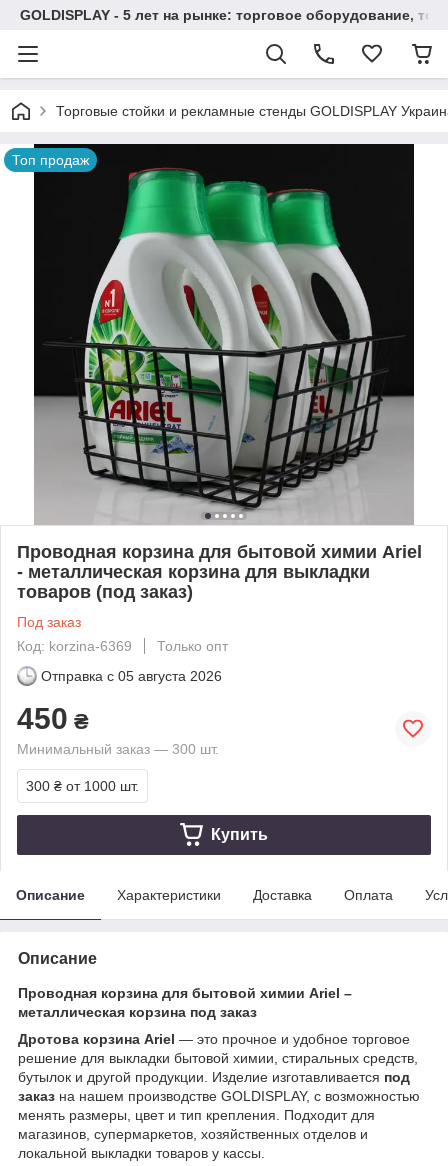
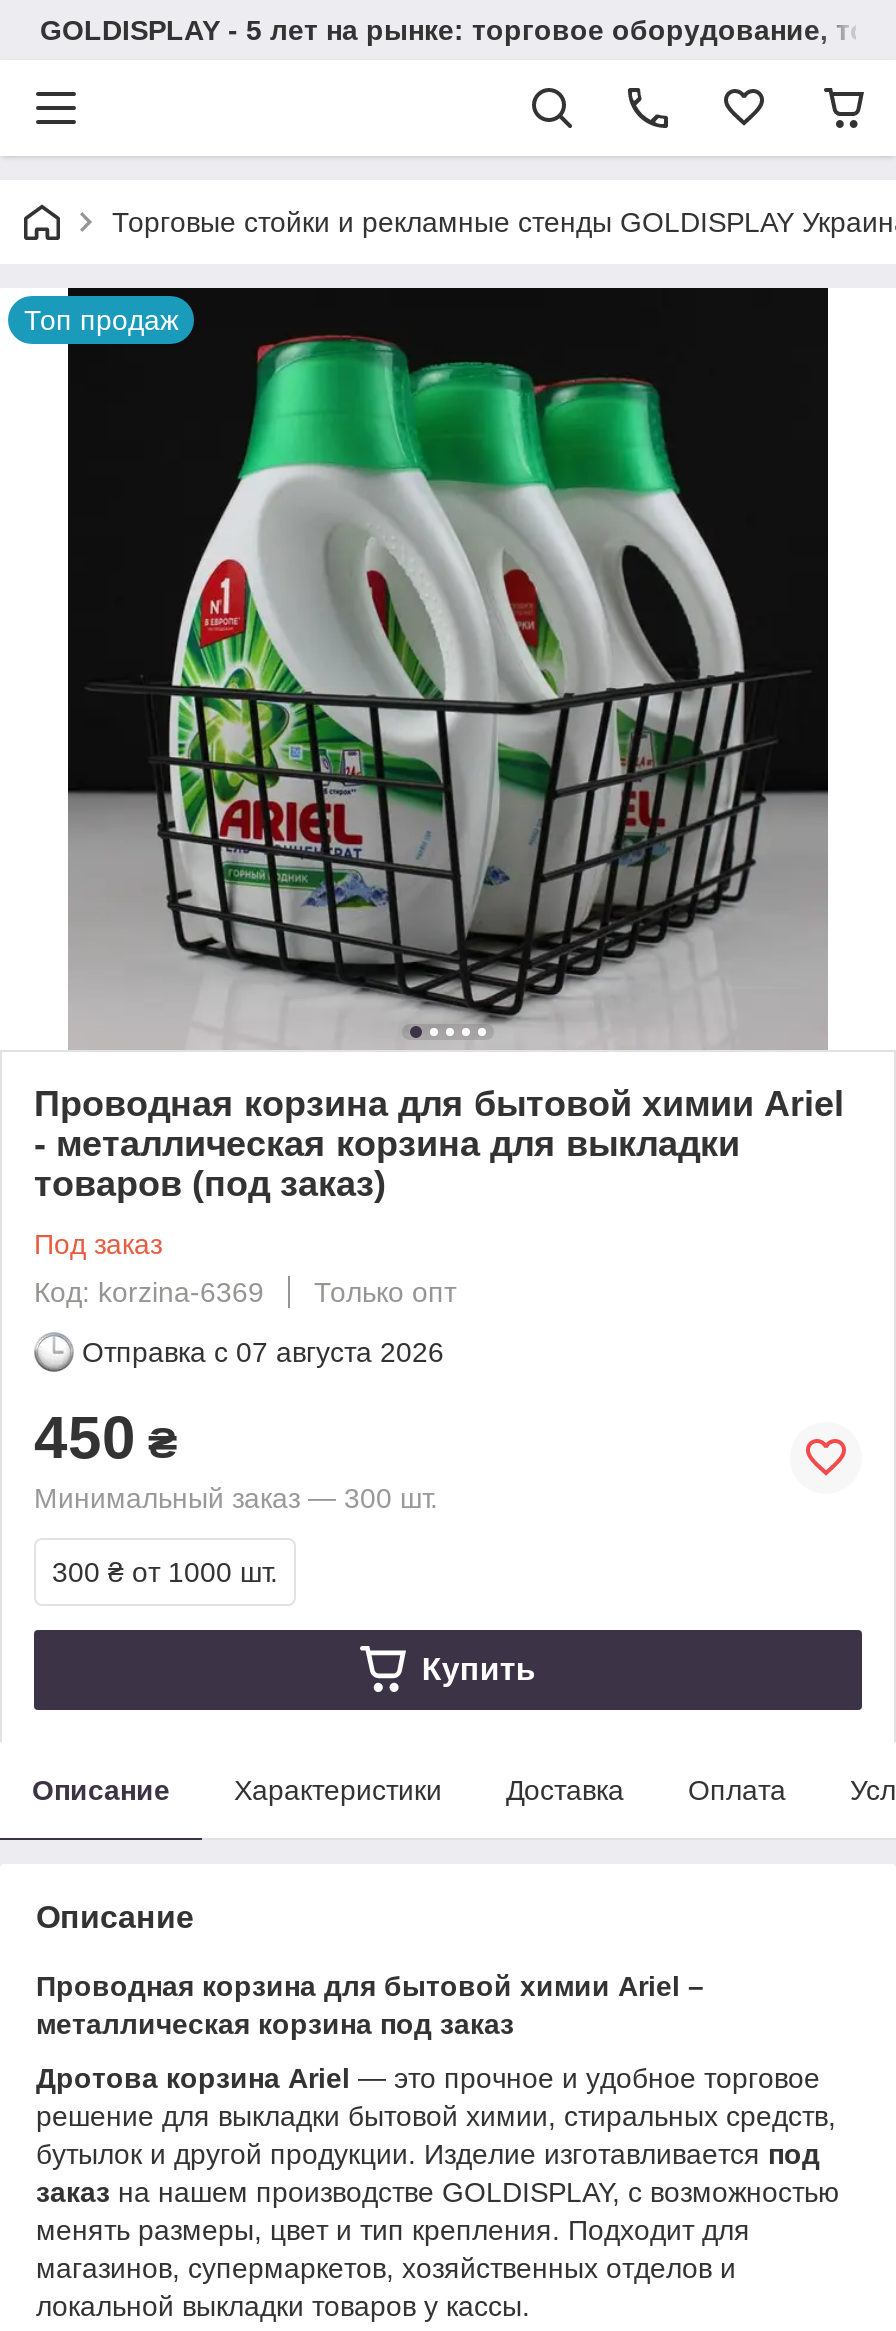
[41,668,222,684] Отправка с 05 августа 2026 -> [82,1336,444,1368] Отправка с 07 августа 2026

